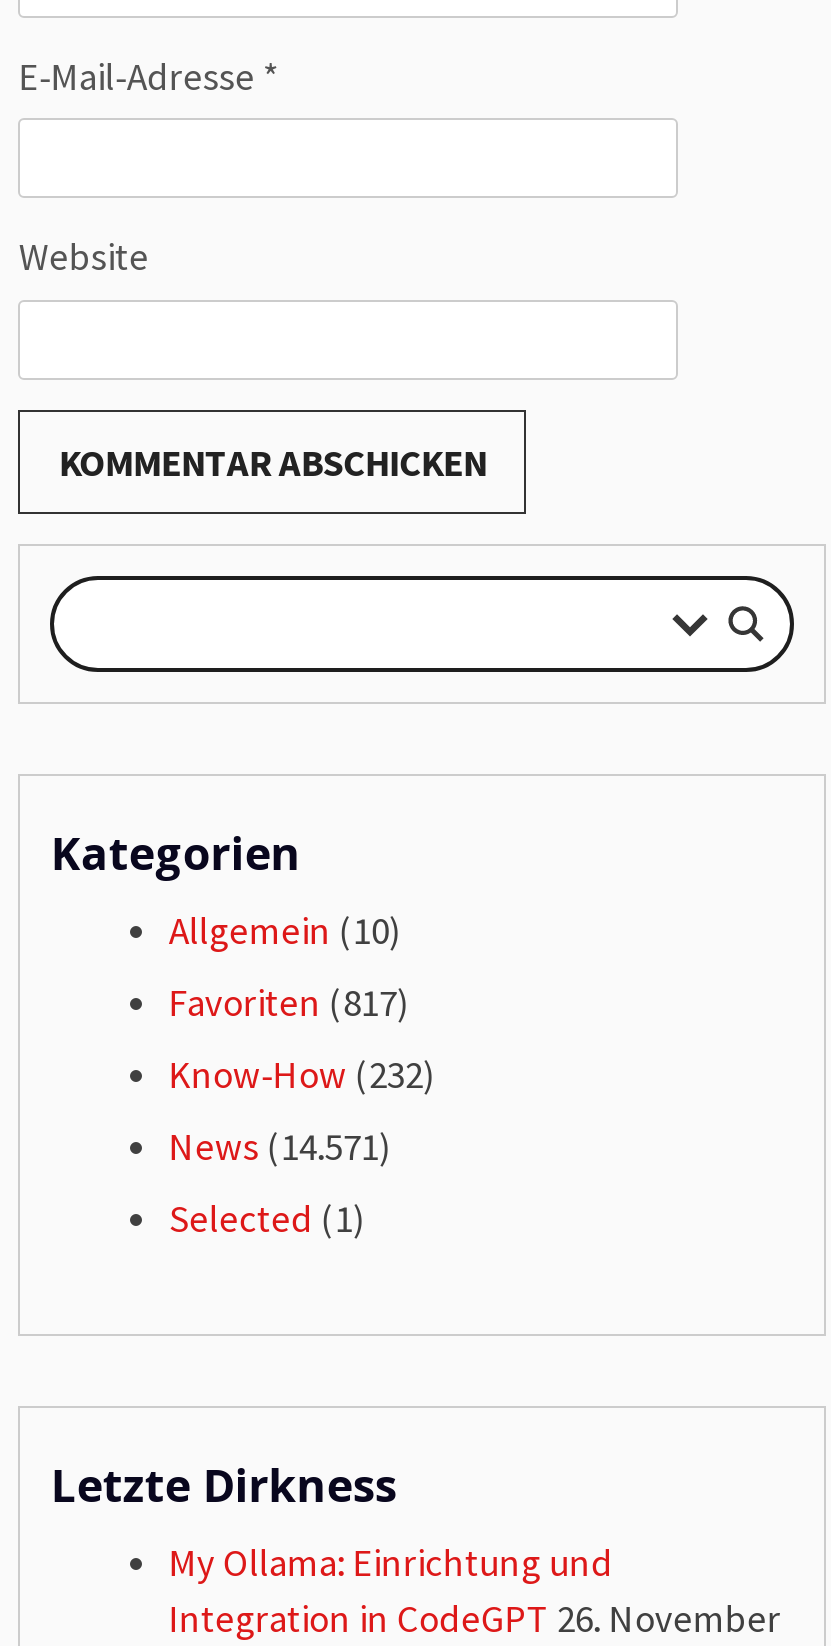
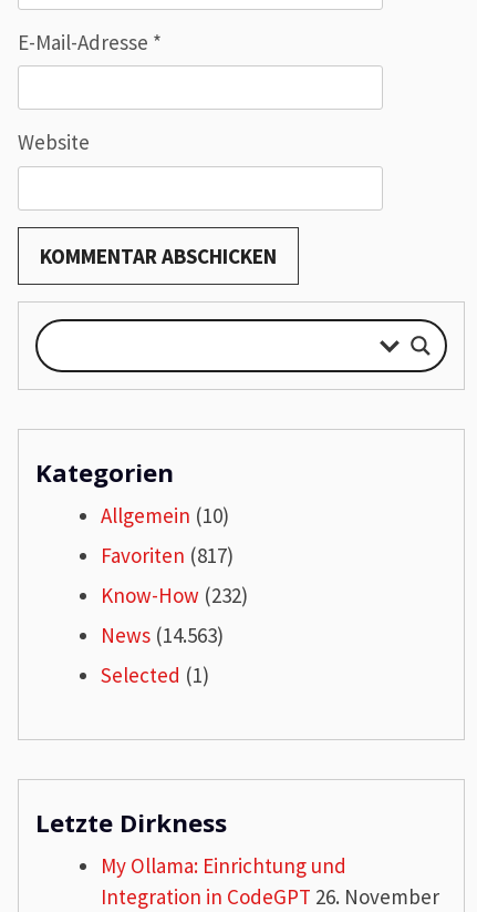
[169,1123,391,1171] News (14.571) -> [101,622,224,649] News (14.563)

